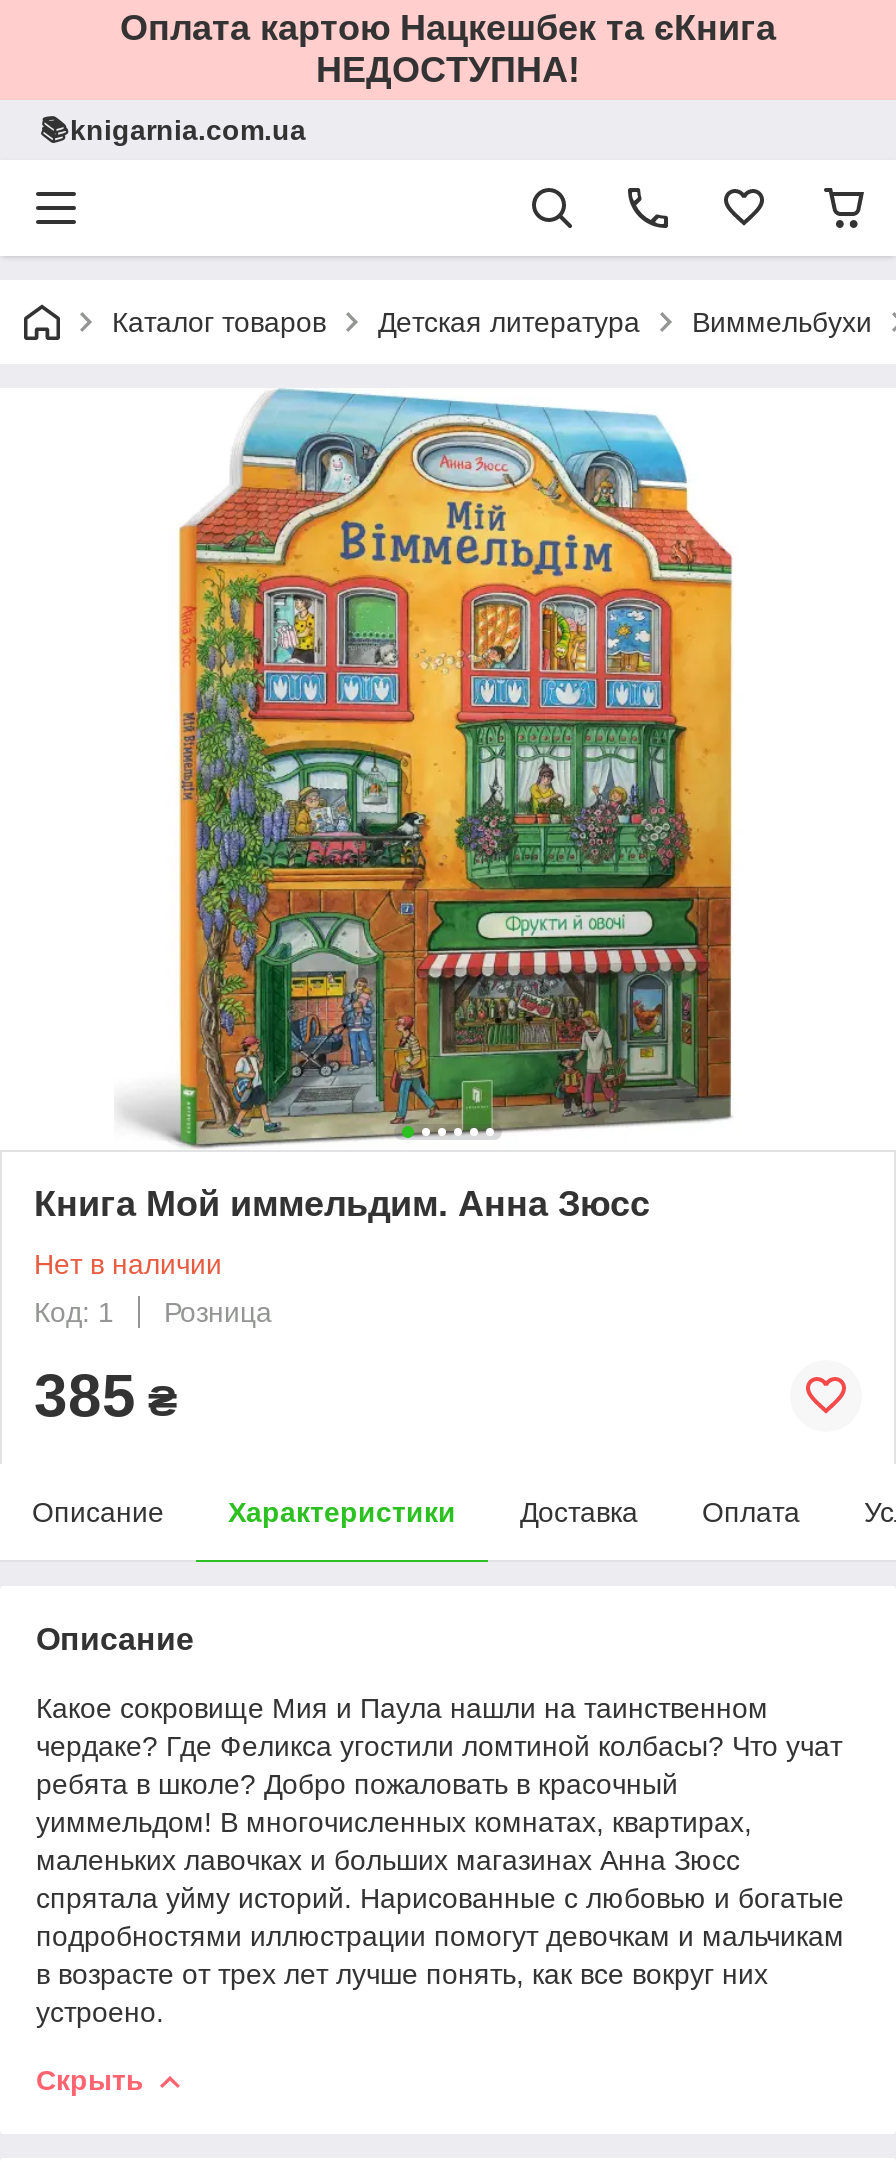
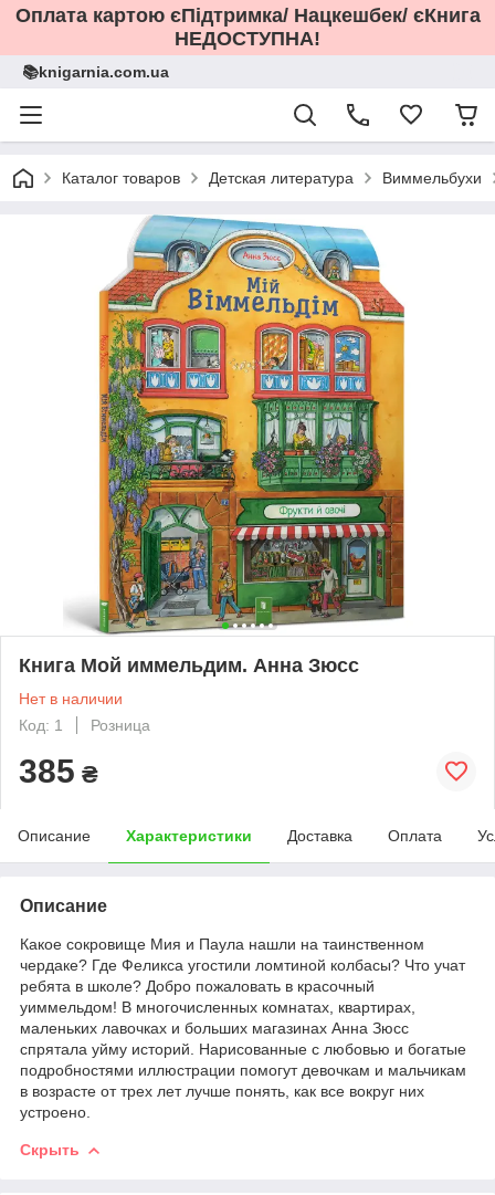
[120,8,776,48] Оплата картою Нацкешбек та єКнига -> [15,4,480,27] Оплата картою єПідтримка/ Нацкешбек/ єКнига

